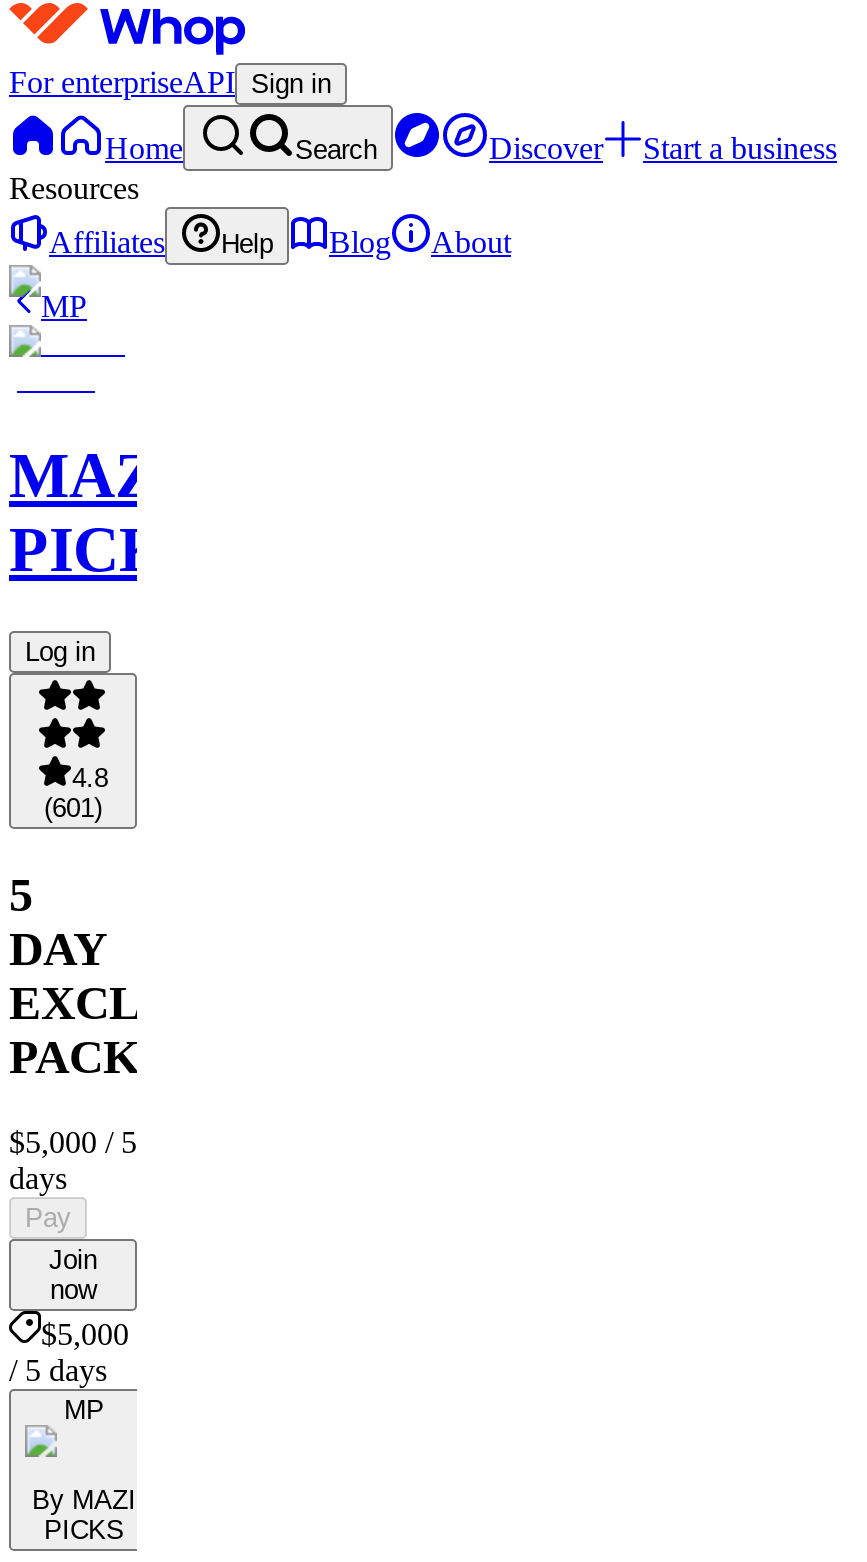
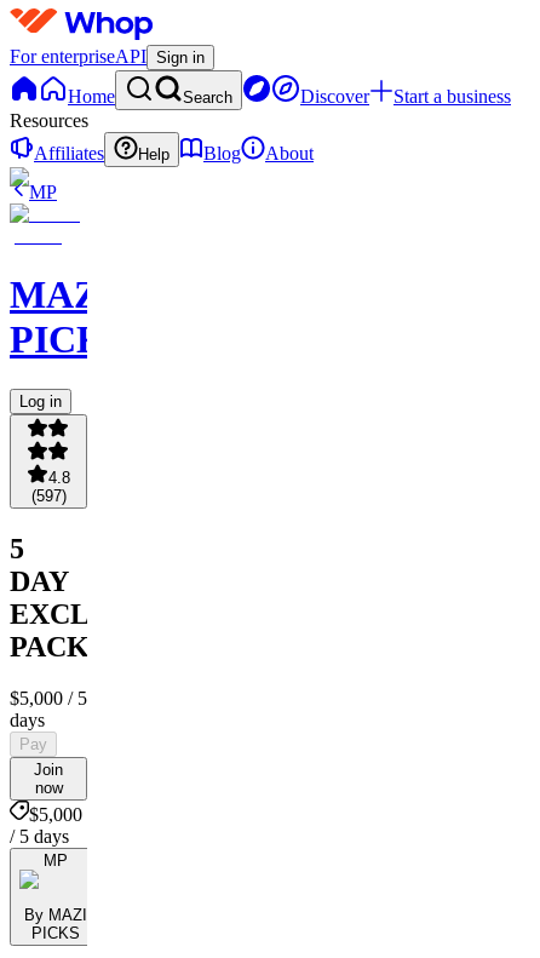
[44,793,102,823] (601) -> [31,487,66,505] (597)

